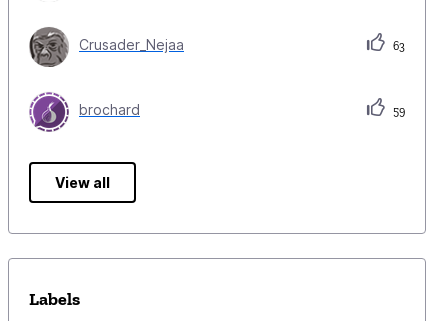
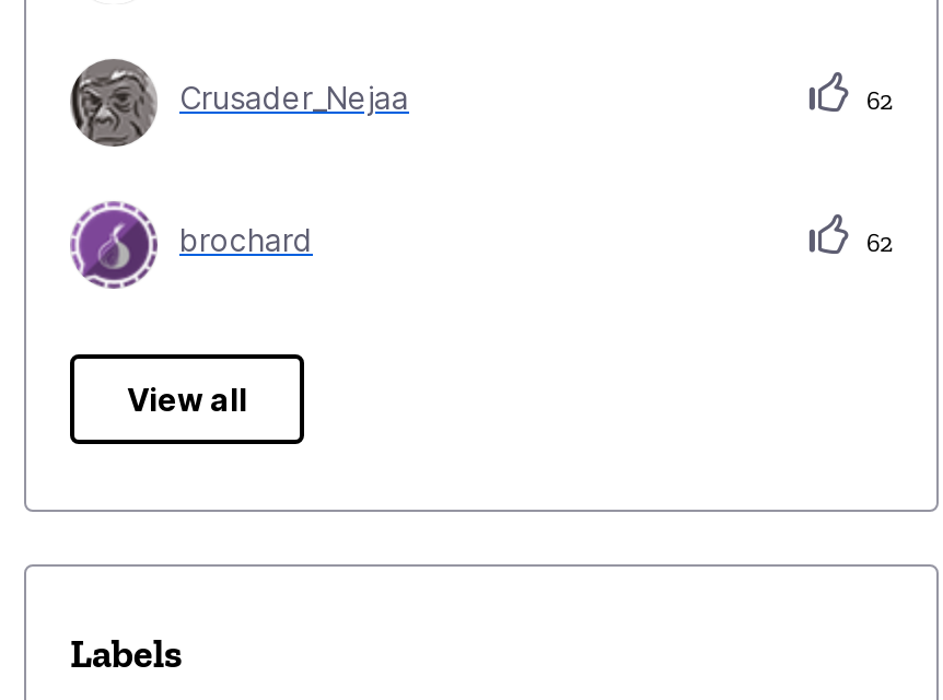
[390,39,405,53] 63 -> [860,86,893,116] 62
[390,104,405,118] 59 -> [860,228,893,259] 62

